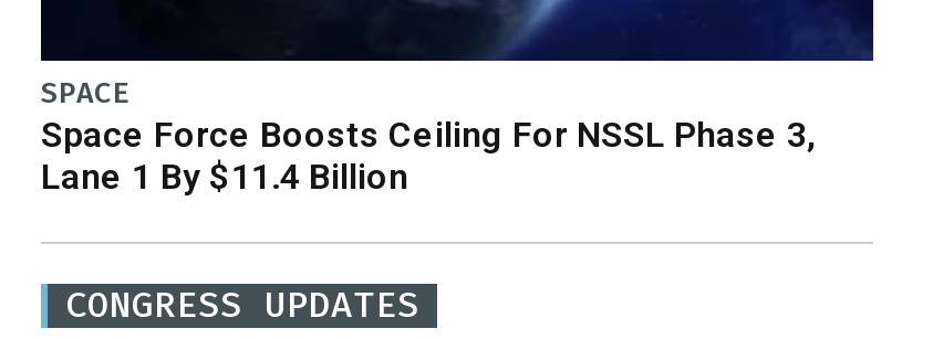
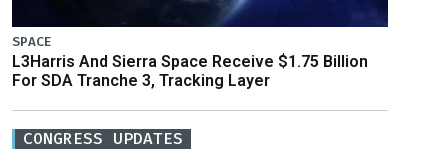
[41,114,816,198] Space Force Boosts Ceiling For NSSL Phase 3, | Lane 1 By $11.4 Billion -> [12,52,368,90] L3Harris And Sierra Space Receive $1.75 Billion | For SDA Tranche 3, Tracking Layer

